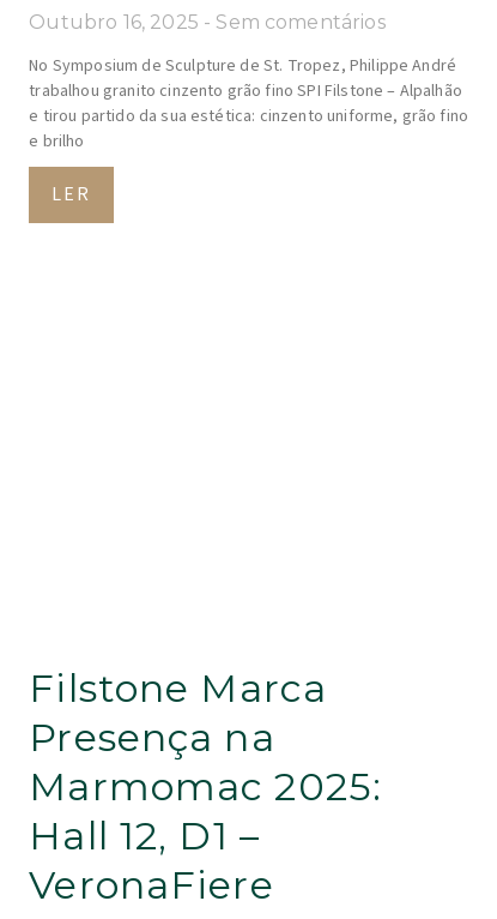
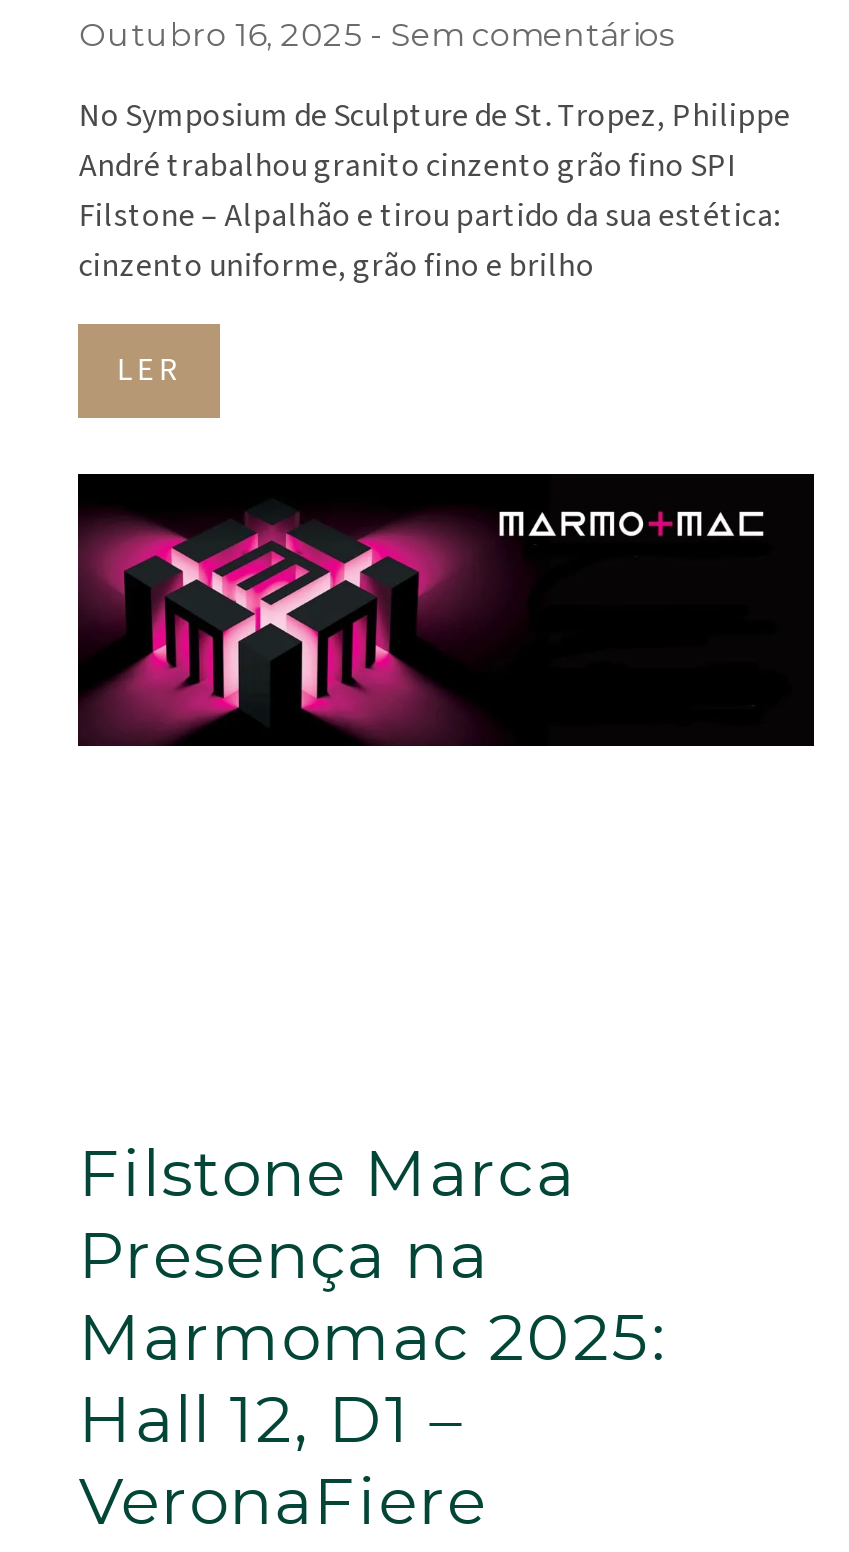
none -> [76,472,816,748] [image]

